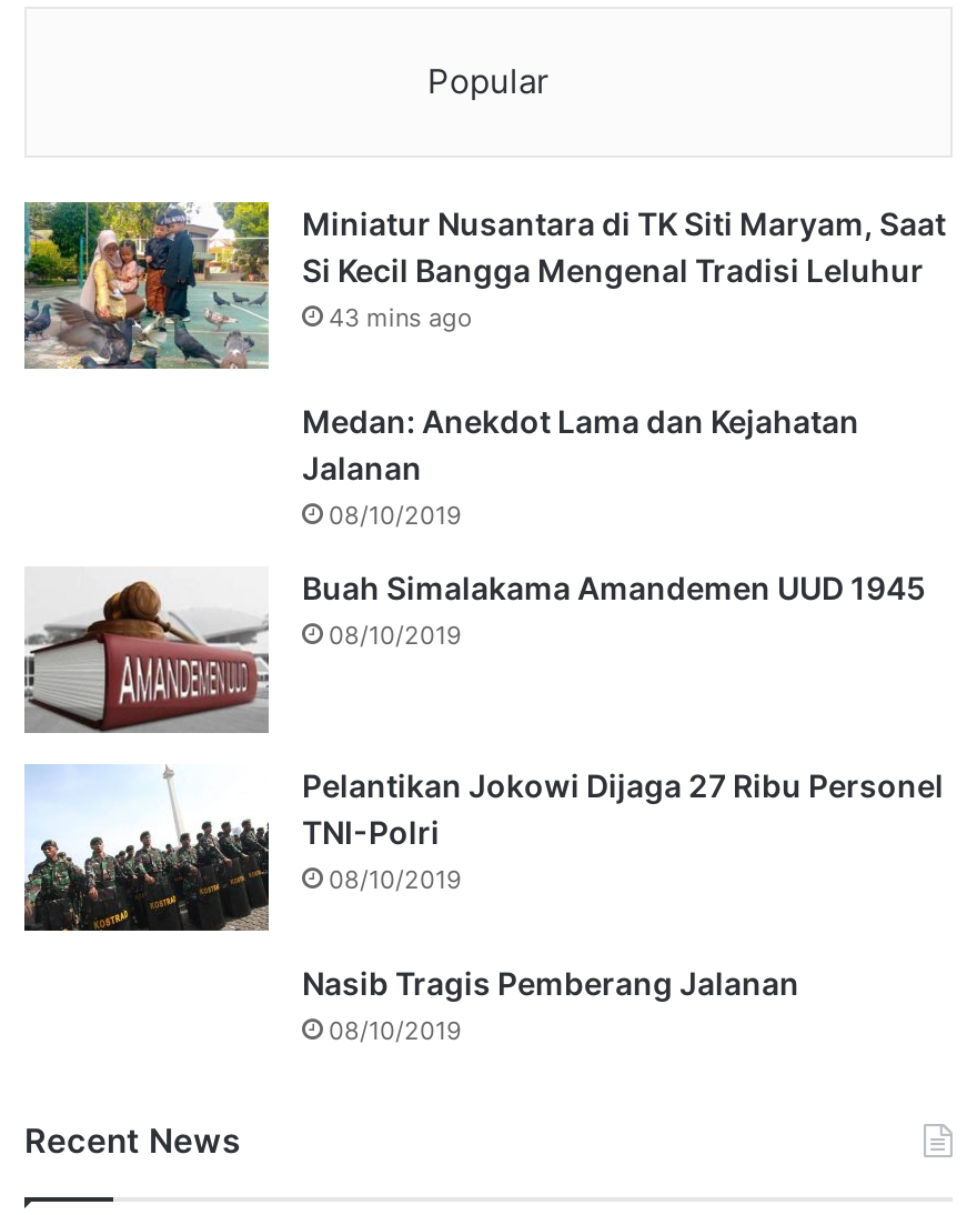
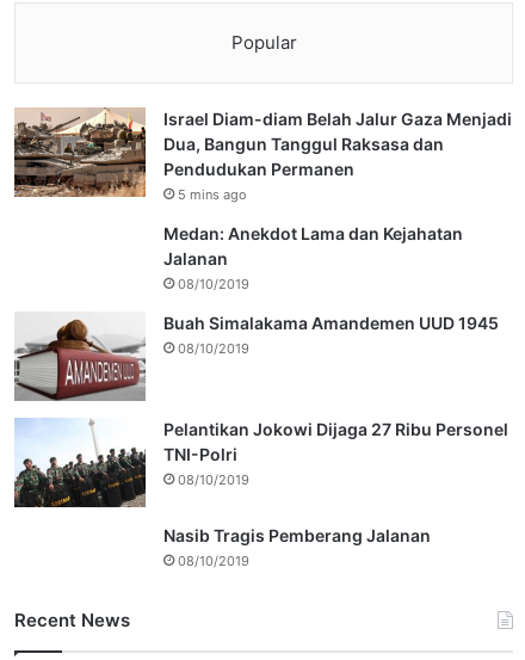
[22,200,946,371] [image] | Miniatur Nusantara di TK Siti Maryam, Saat | Si Kecil Bangga Mengenal Tradisi Leluhur | 43 mins ago -> [13,107,512,203] [image] | Israel Diam-diam Belah Jalur Gaza Menjadi | Dua, Bangun Tanggul Raksasa dan | Pendudukan Permanen | 5 mins ago

